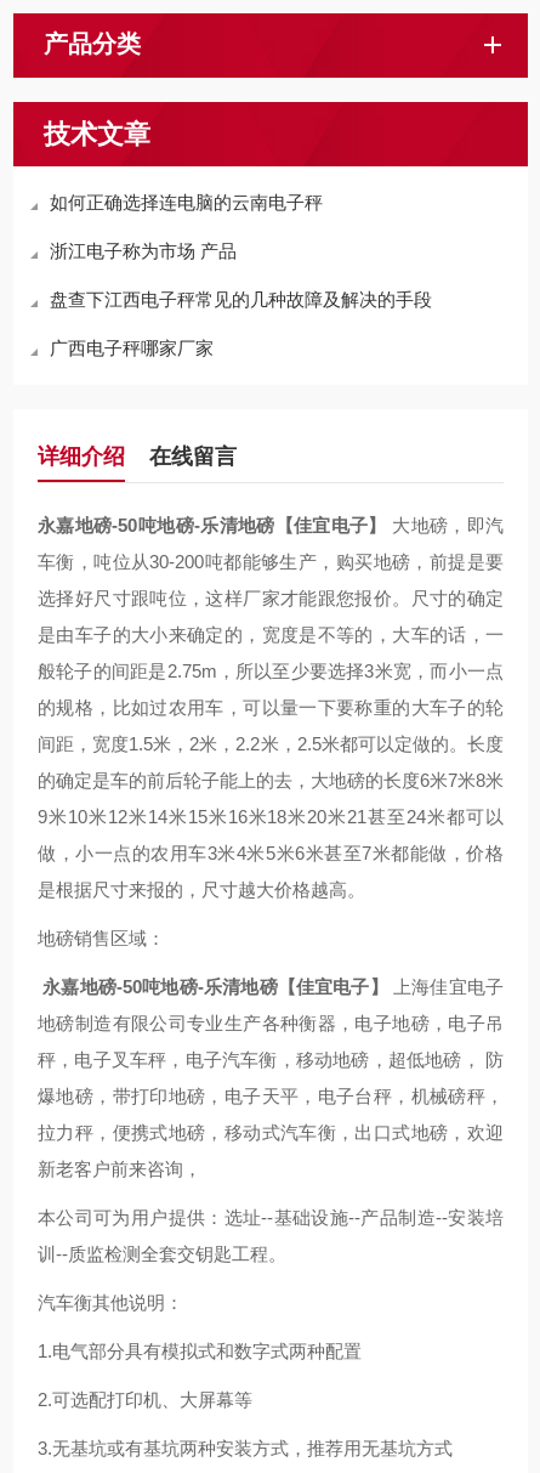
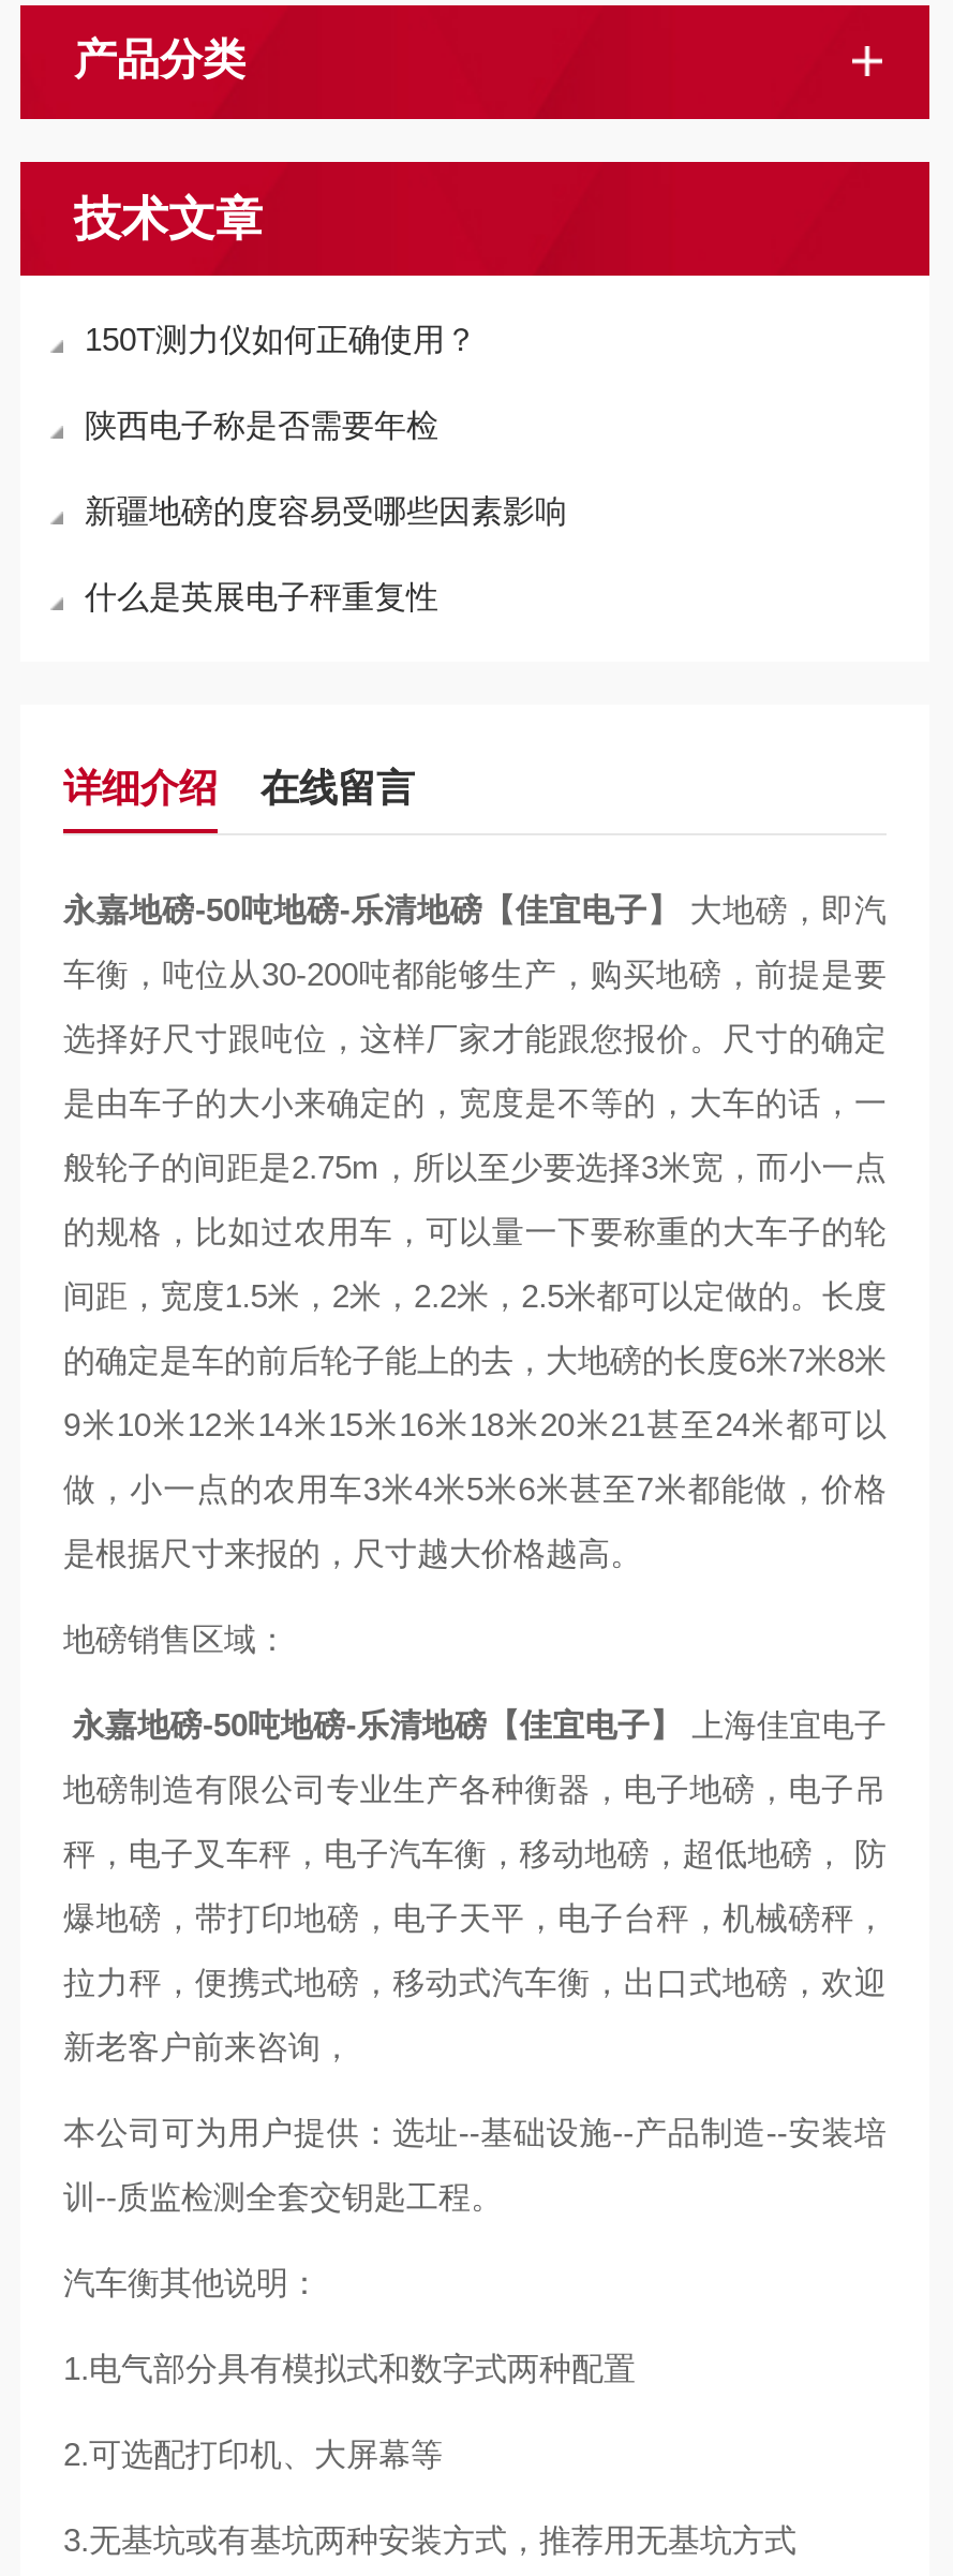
[50,192,323,213] 如何正确选择连电脑的云南电子秤 -> [85,321,477,357] 150T测力仪如何正确使用？
[50,240,237,261] 浙江电子称为市场 产品 -> [85,406,438,443] 陕西电子称是否需要年检
[50,289,432,310] 盘查下江西电子秤常见的几种故障及解决的手段 -> [85,492,567,529] 新疆地磅的度容易受哪些因素影响
[50,338,214,358] 广西电子秤哪家厂家 -> [85,578,438,615] 什么是英展电子秤重复性

